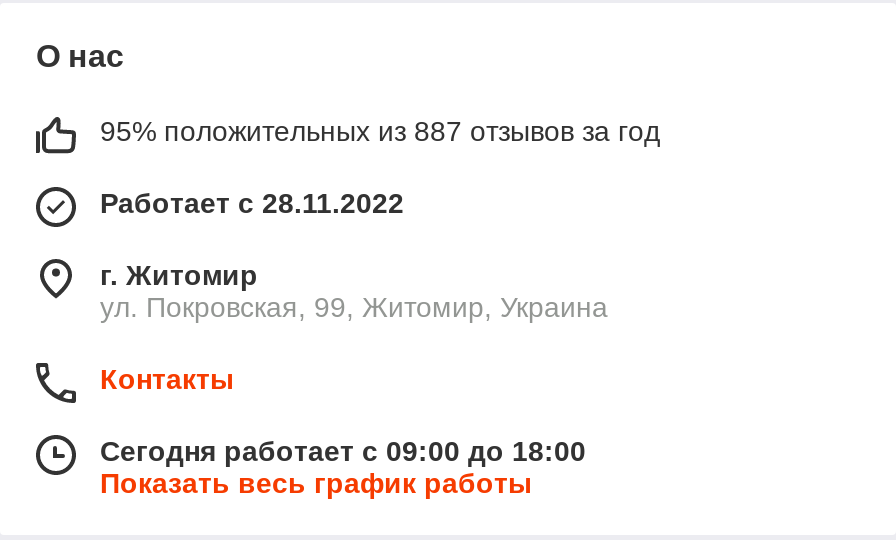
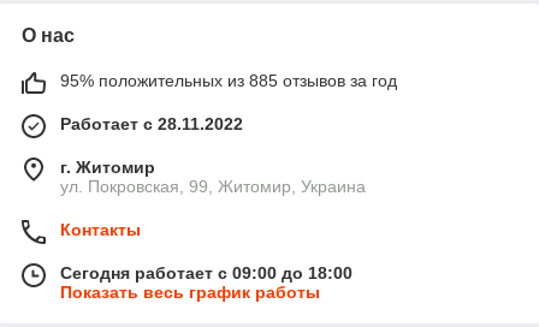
[100,115,660,147] 95% положительных из 887 отзывов за год -> [60,71,397,90] 95% положительных из 885 отзывов за год

